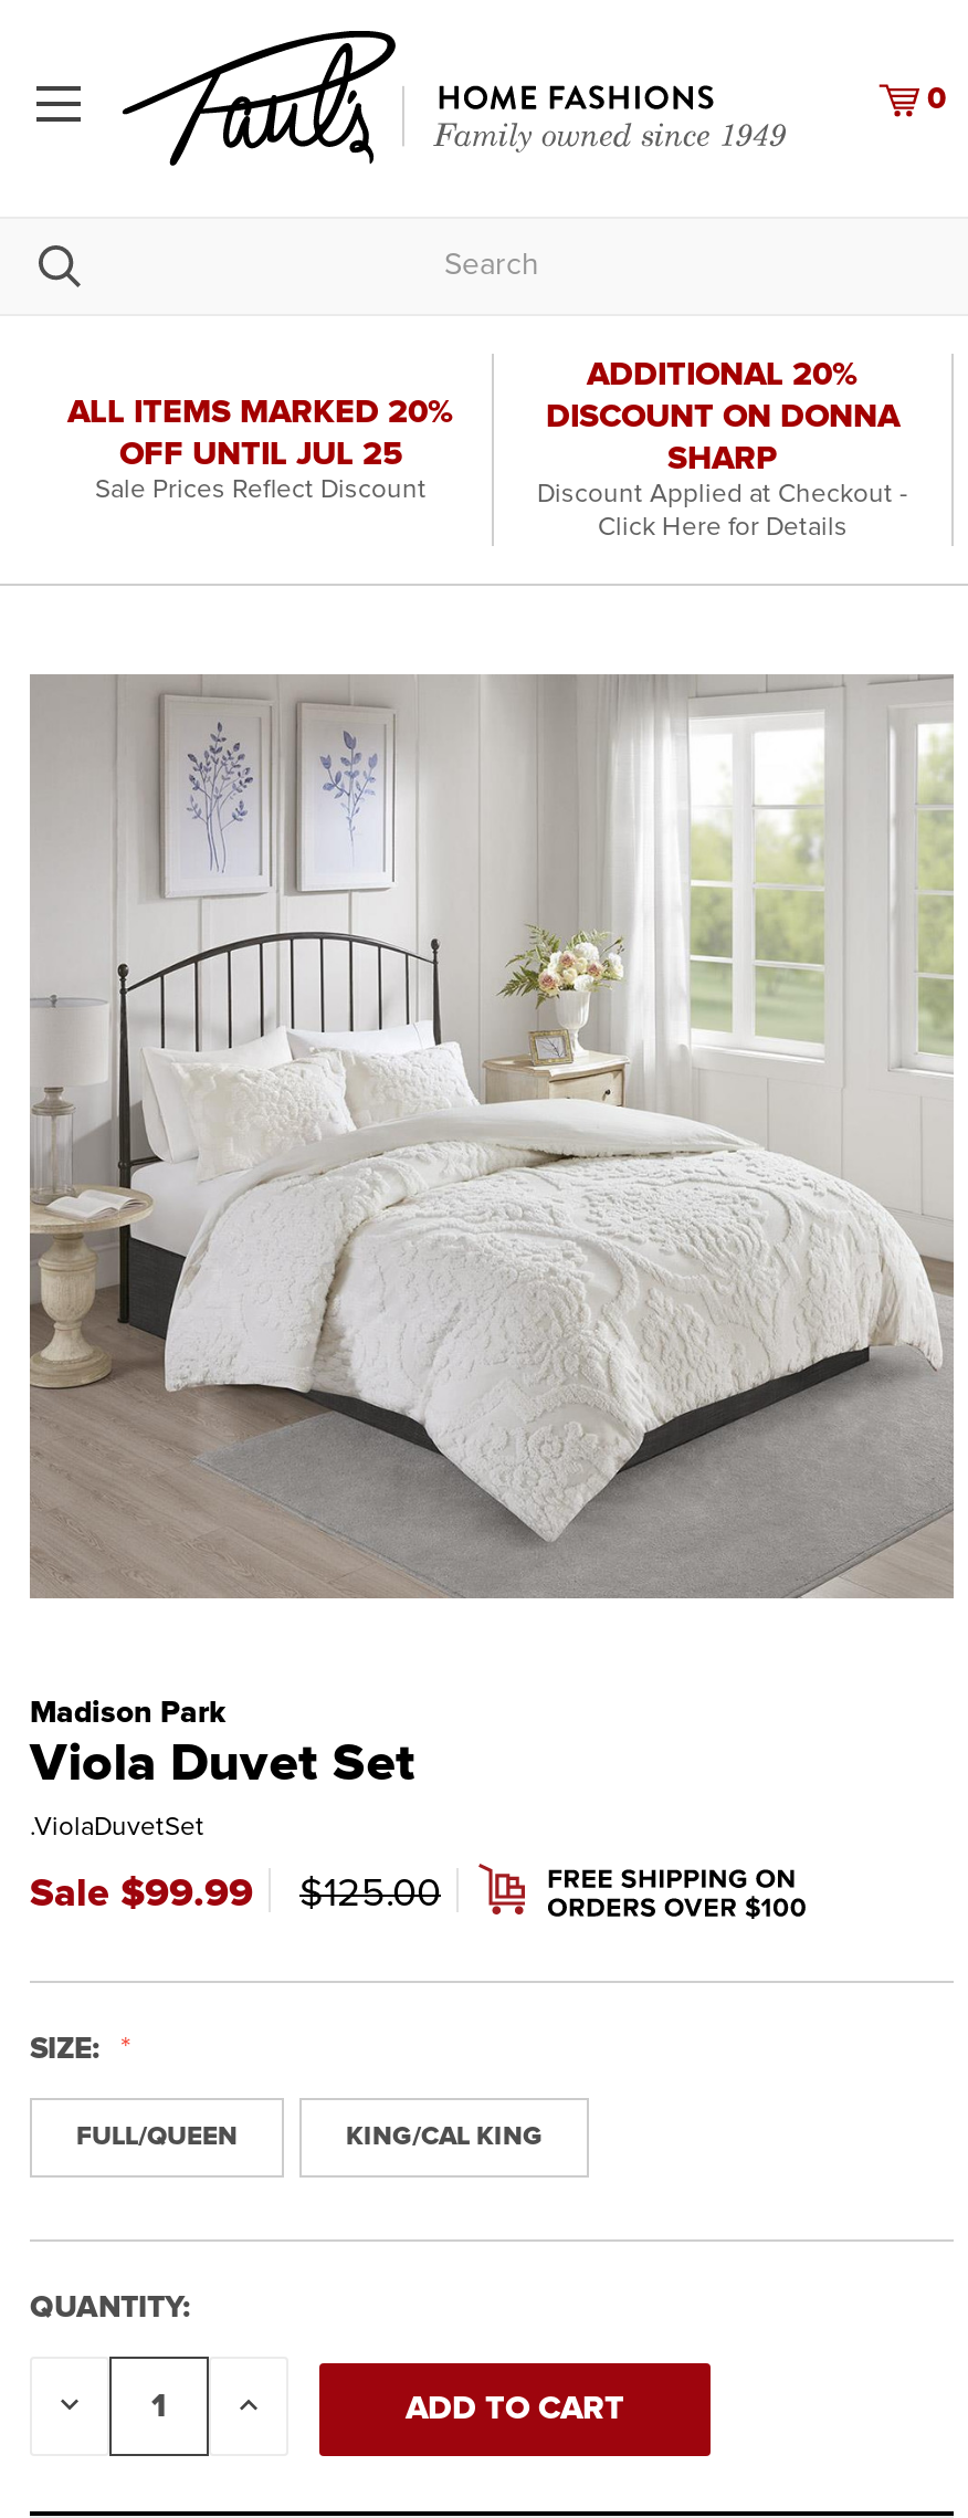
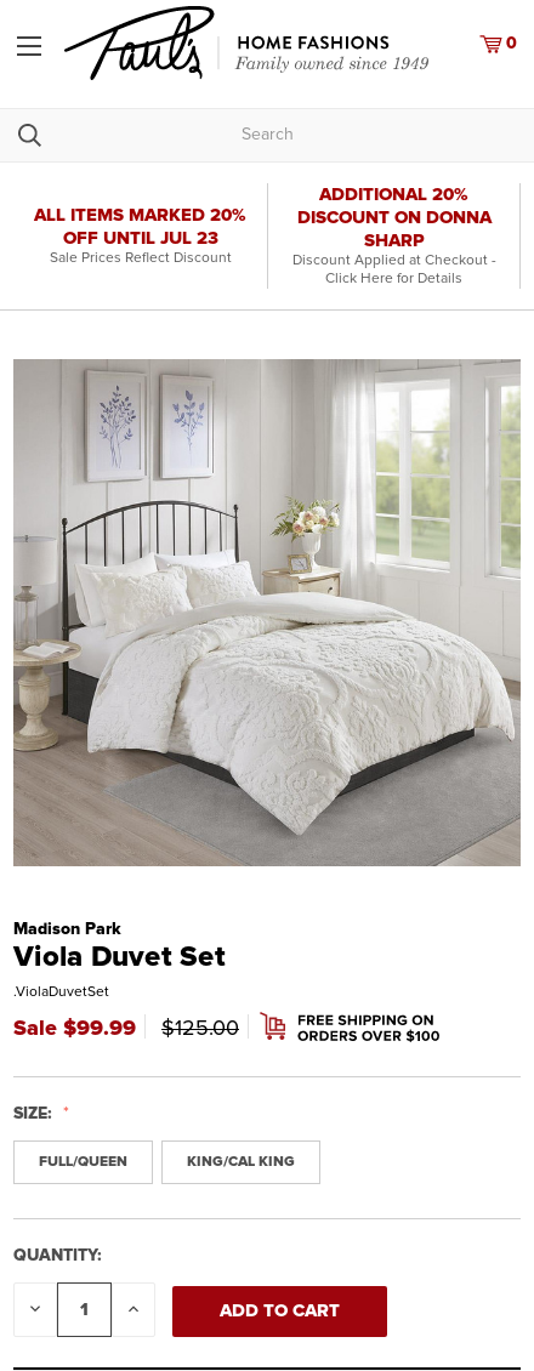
[119,437,402,470] OFF UNTIL JUL 25 -> [63,229,218,247] OFF UNTIL JUL 23

